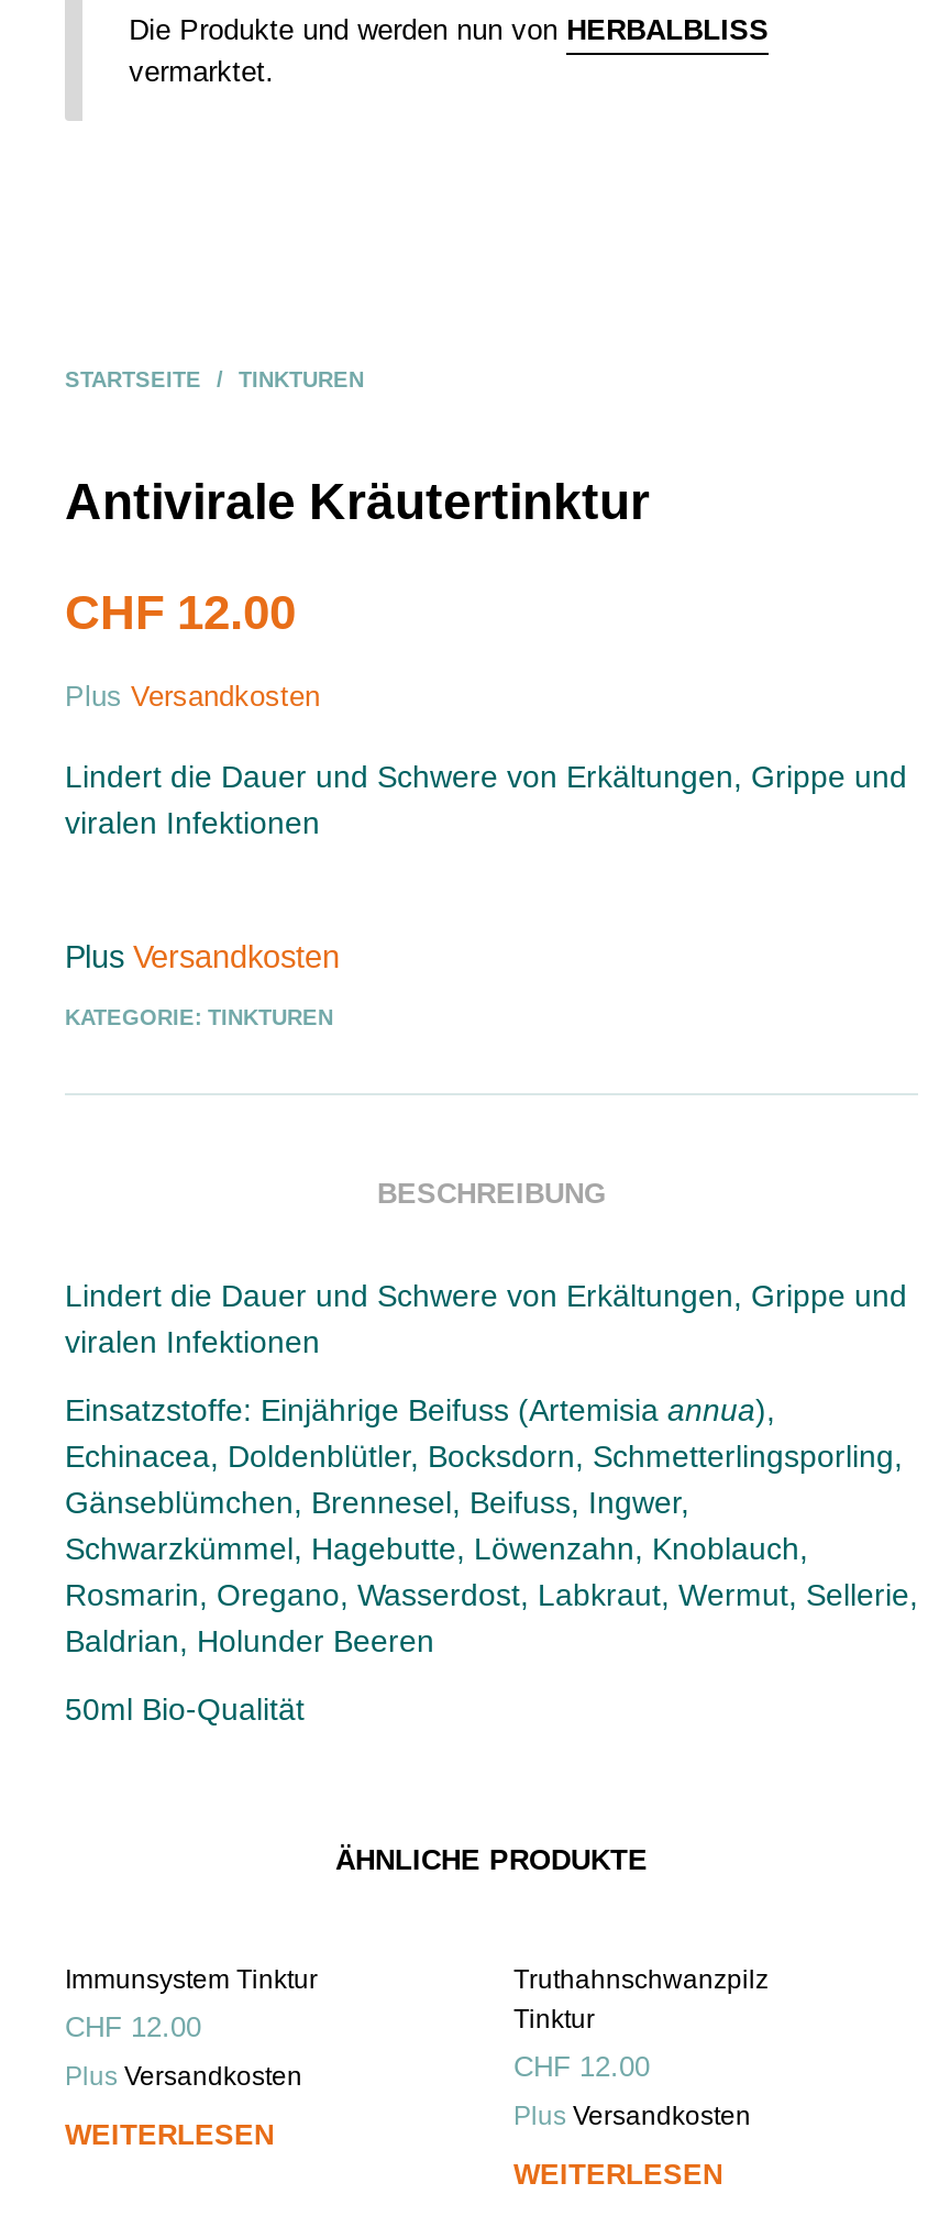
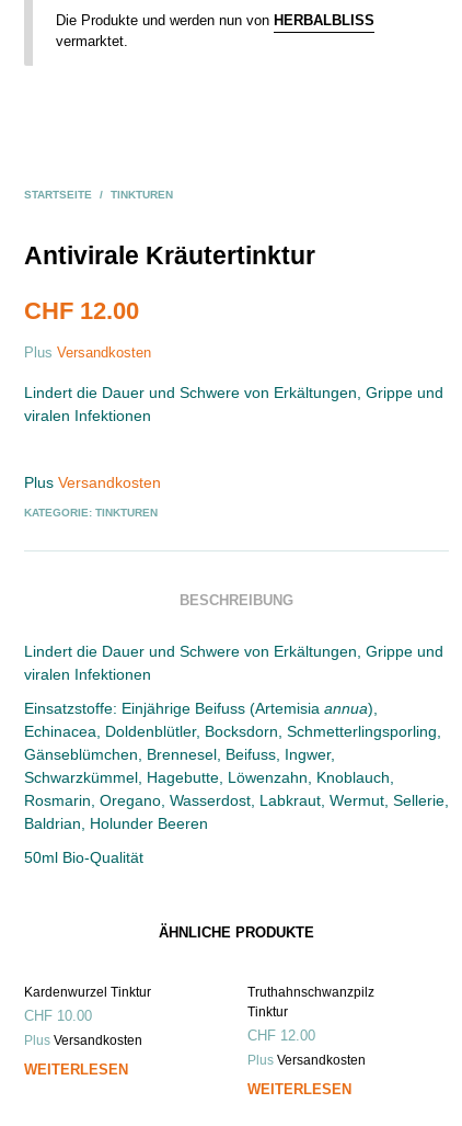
[65,1963,318,1994] Immunsystem Tinktur -> [24,984,151,999] Kardenwurzel Tinktur
[65,2011,201,2044] CHF 12.00 -> [24,1008,92,1024] CHF 10.00

